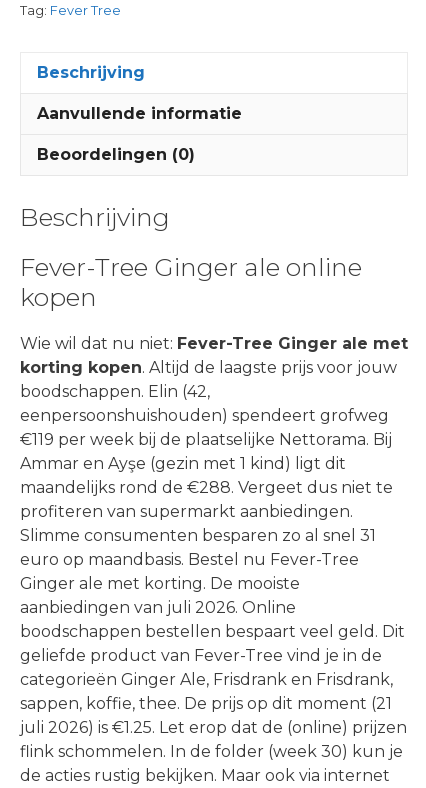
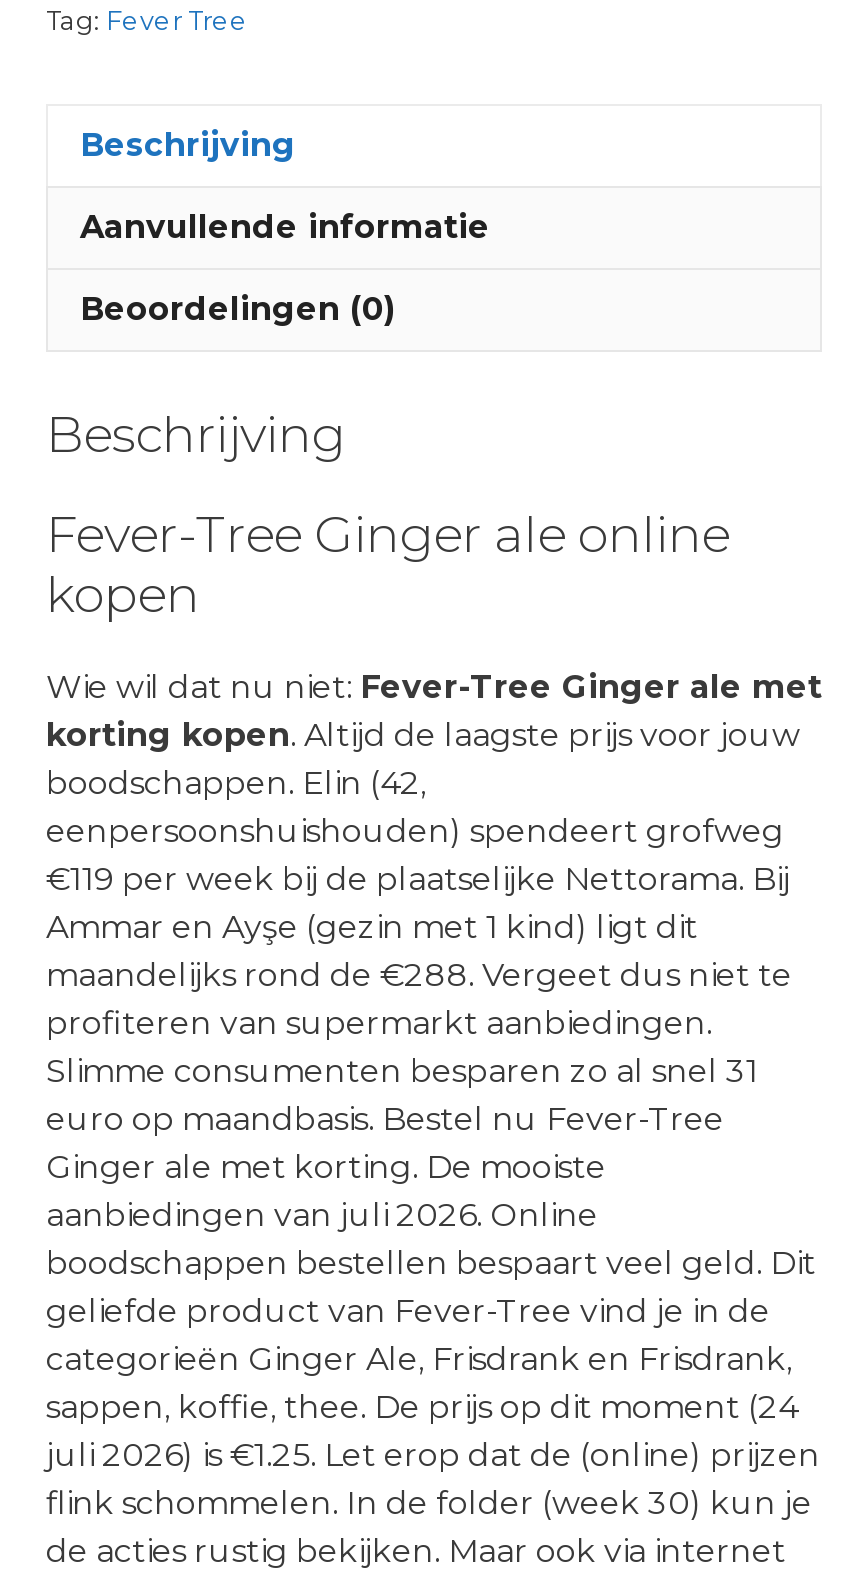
[20,694,392,713] sappen, koffie, thee. De prijs op dit moment (21 -> [46,1387,798,1425] sappen, koffie, thee. De prijs op dit moment (24

